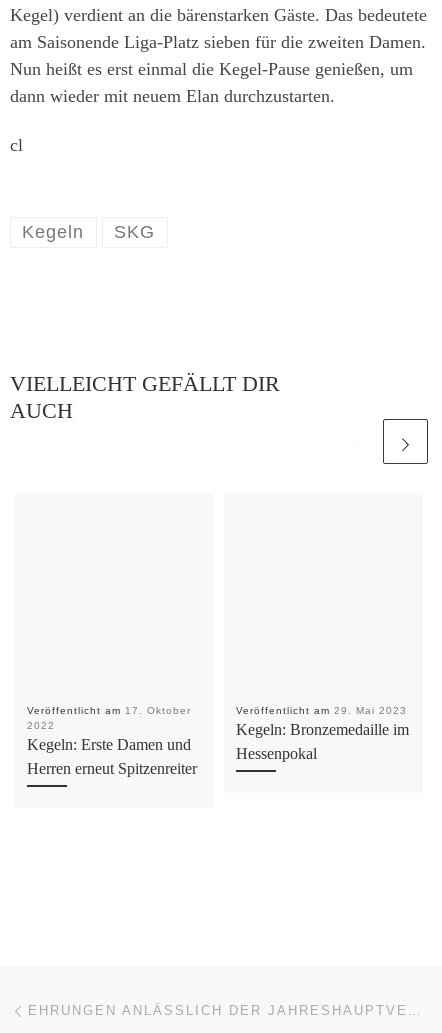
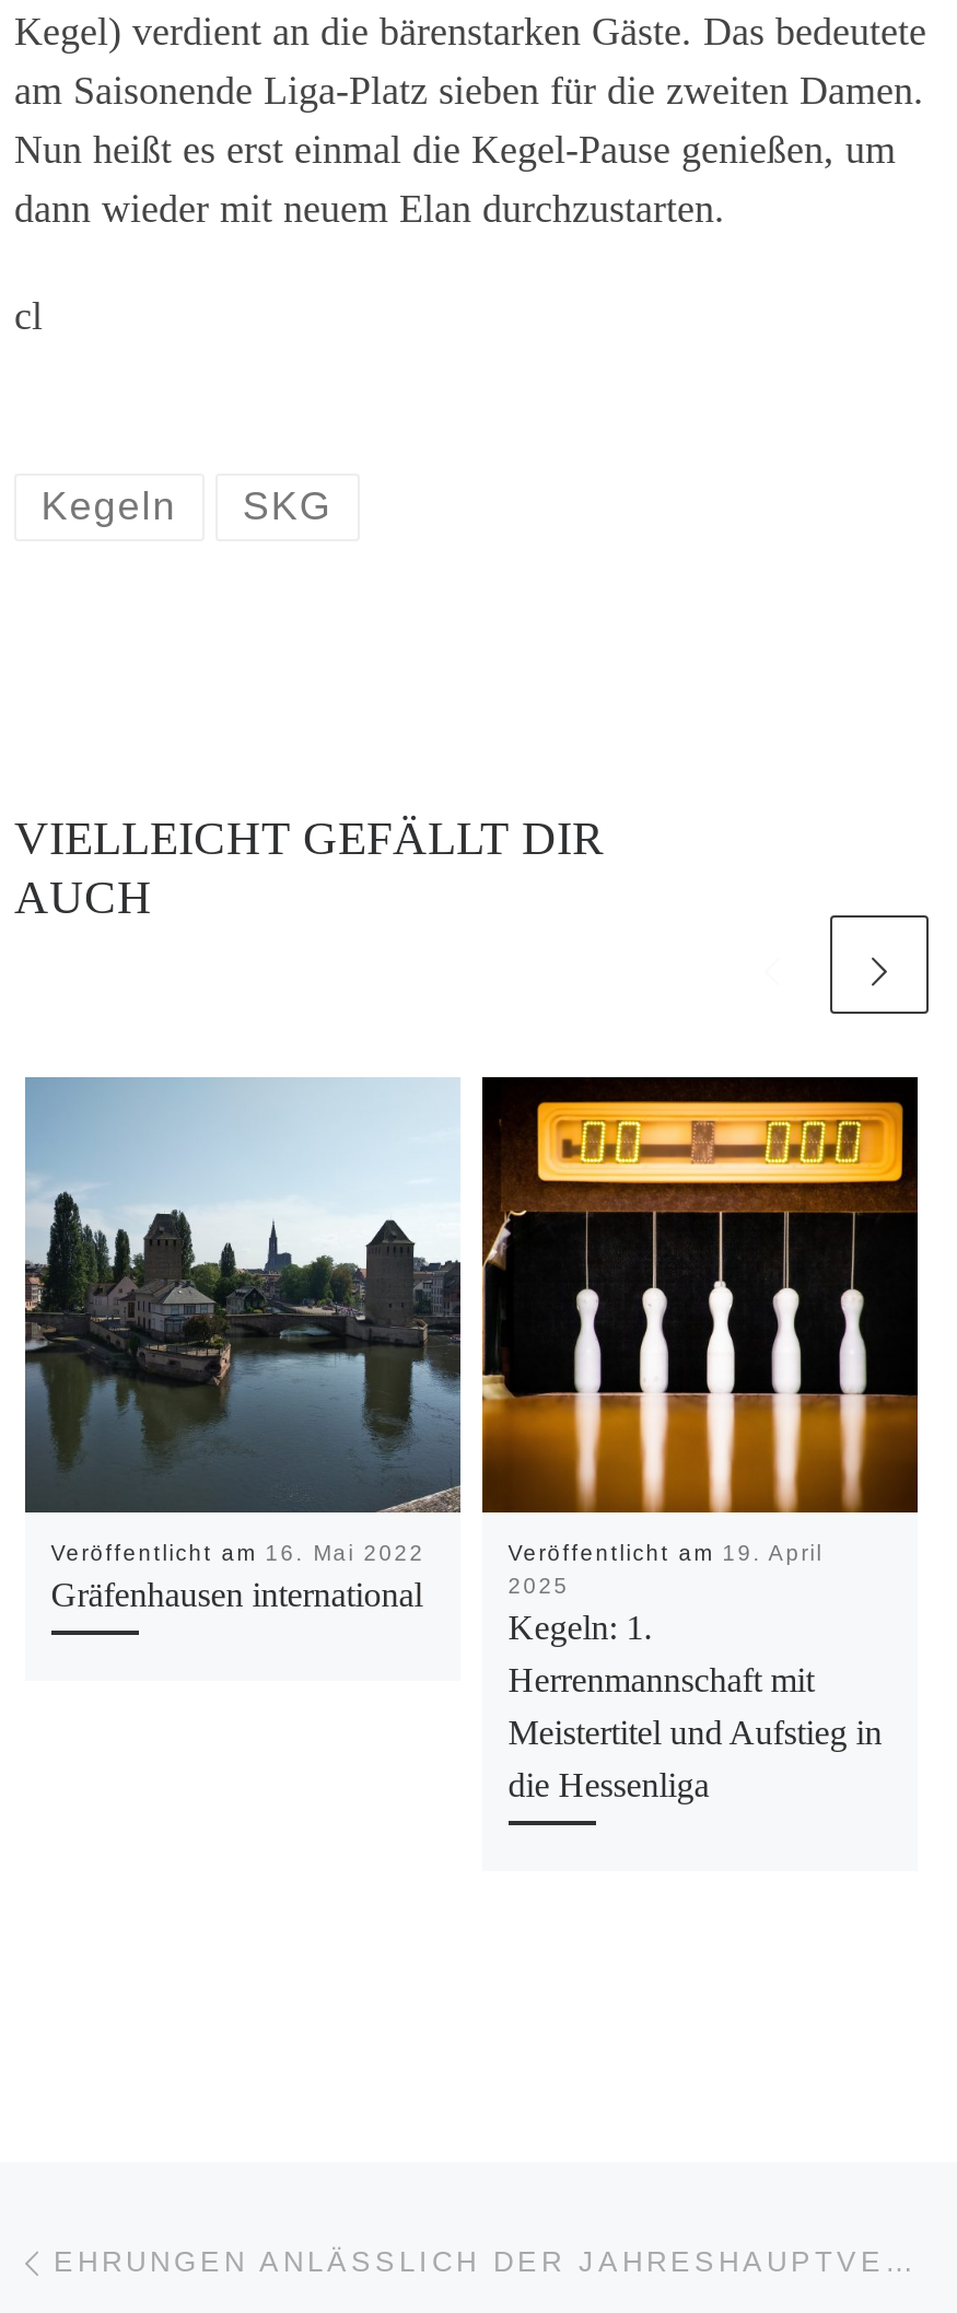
none -> [23,1077,463,1515] [image]
none -> [480,1075,920,1517] [image]
[27,705,197,778] Veröffentlicht am 17. Oktober | 2022 | Kegeln: Erste Damen und | Herren erneut Spitzenreiter -> [51,1542,425,1616] Veröffentlicht am 16. Mai 2022 | Gräfenhausen international
[236,705,409,763] Veröffentlicht am 29. Mai 2023 | Kegeln: Bronzemedaille im | Hessenpokal -> [508,1542,882,1806] Veröffentlicht am 19. April | 2025 | Kegeln: 1. | Herrenmannschaft mit | Meistertitel und Aufstieg in | die Hessenliga

